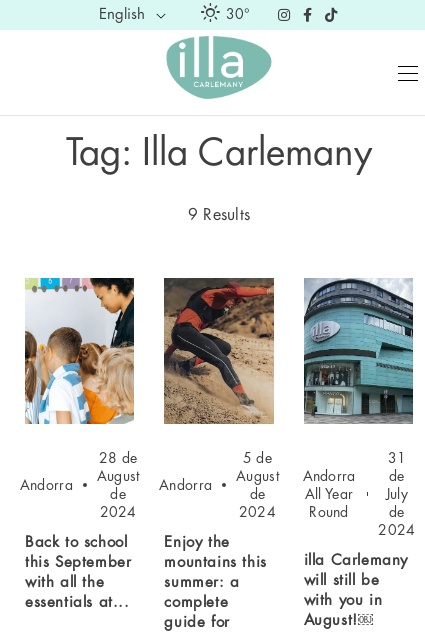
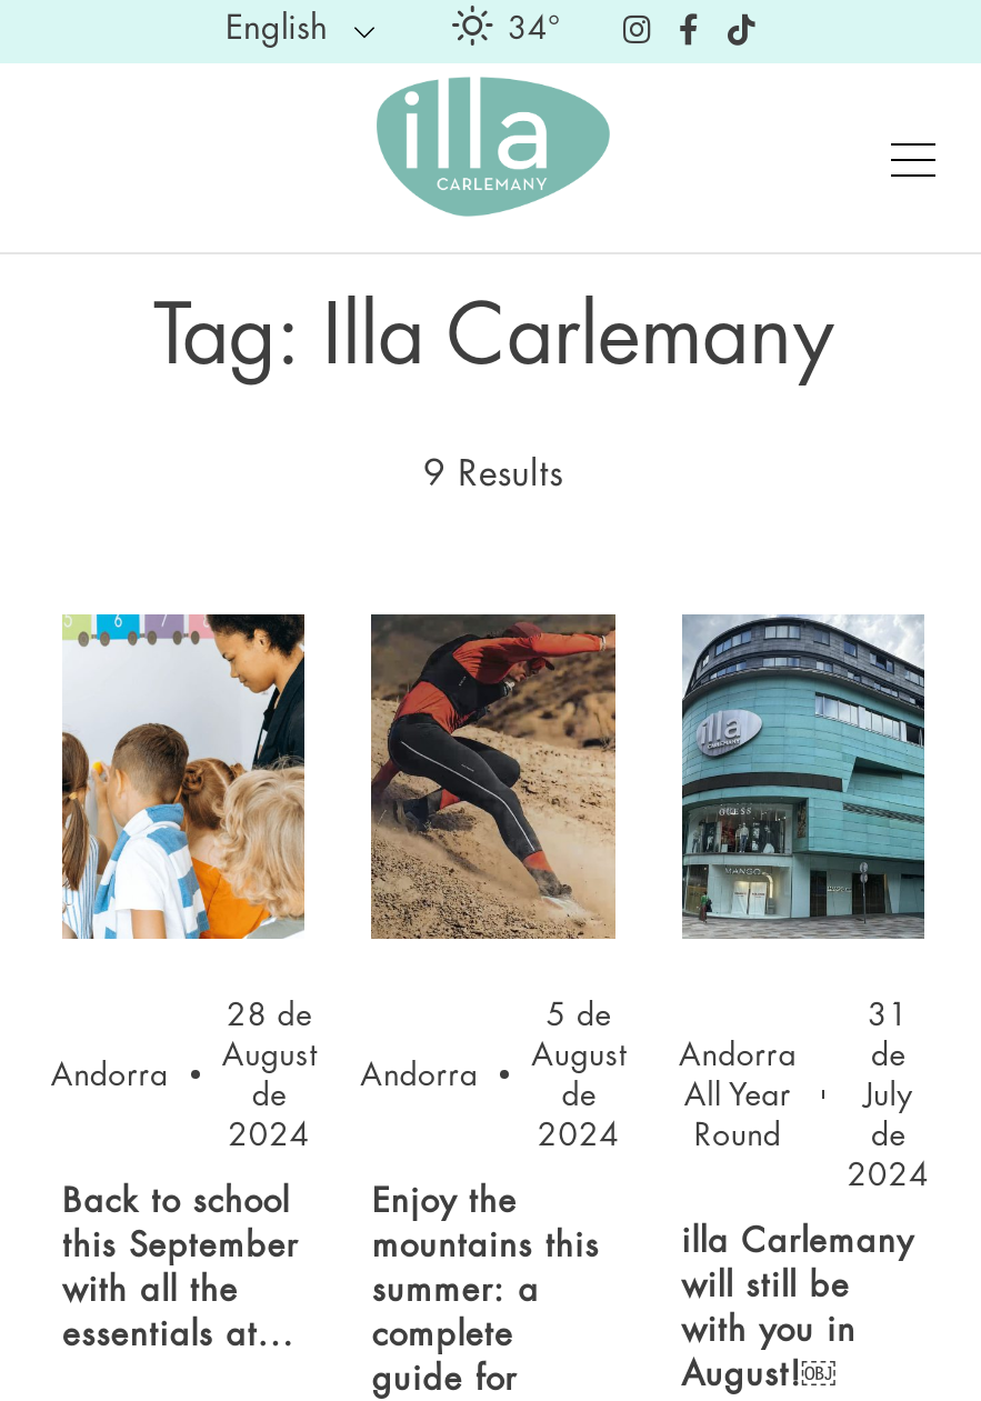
[225,7,249,21] 30° -> [508,12,561,44] 34°

